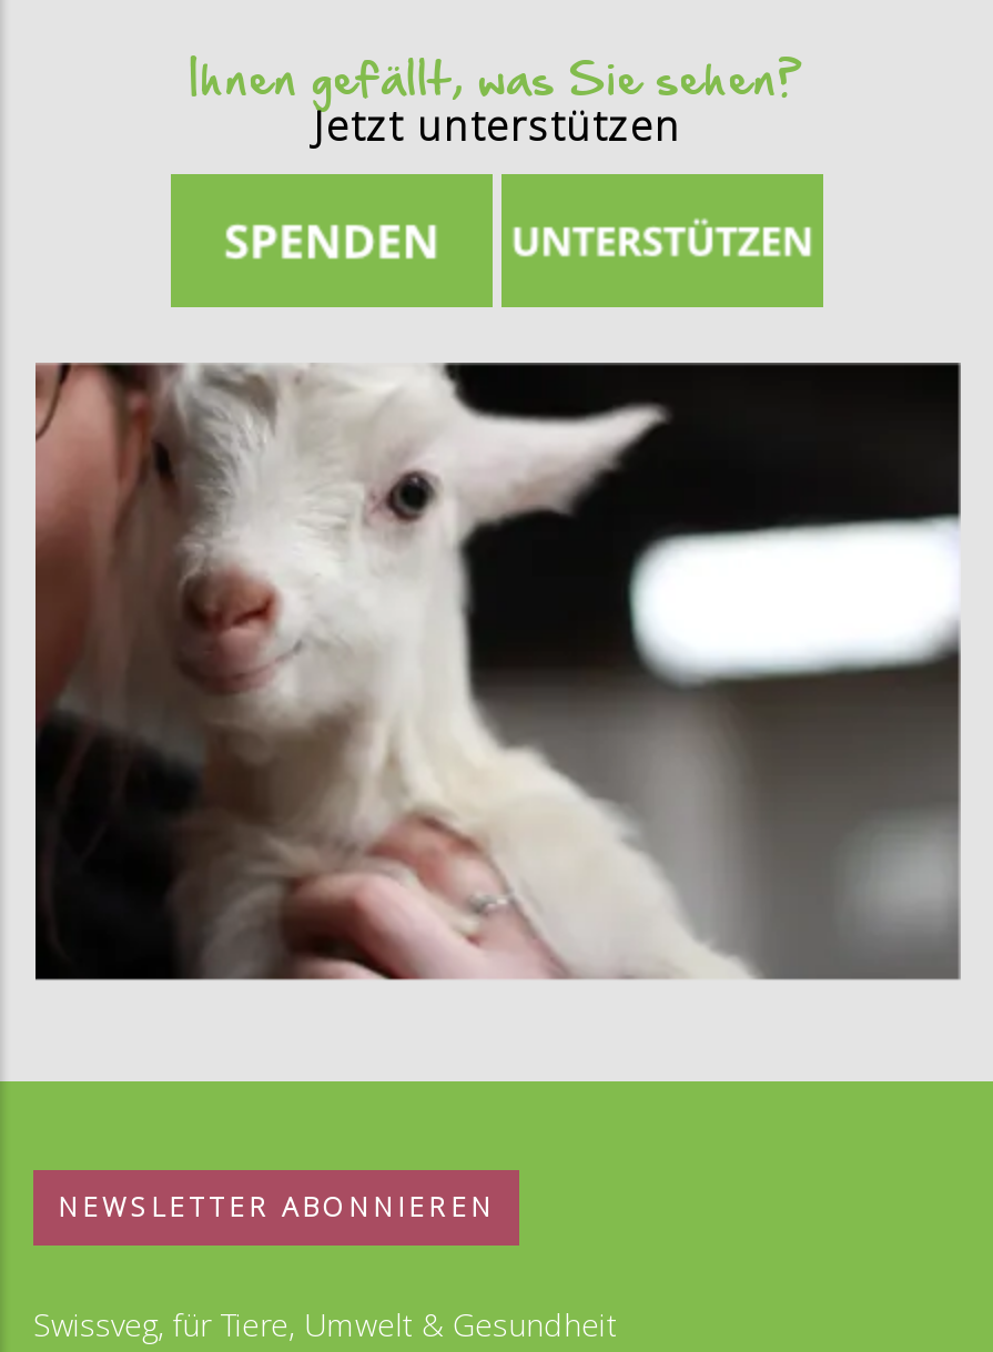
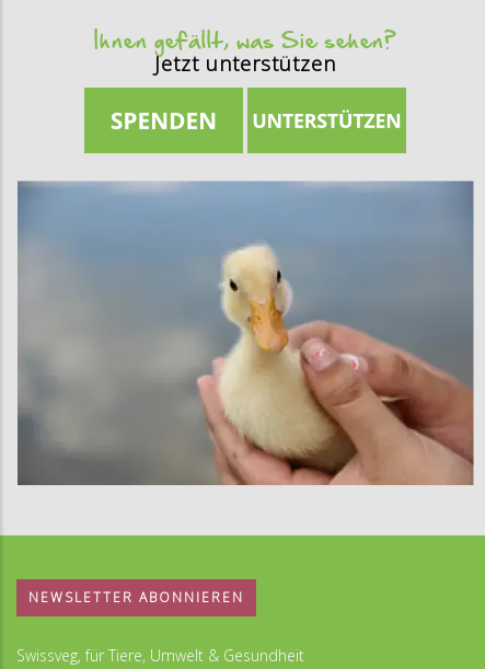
[36,360,961,979] [image] -> [16,181,474,486] [image]

